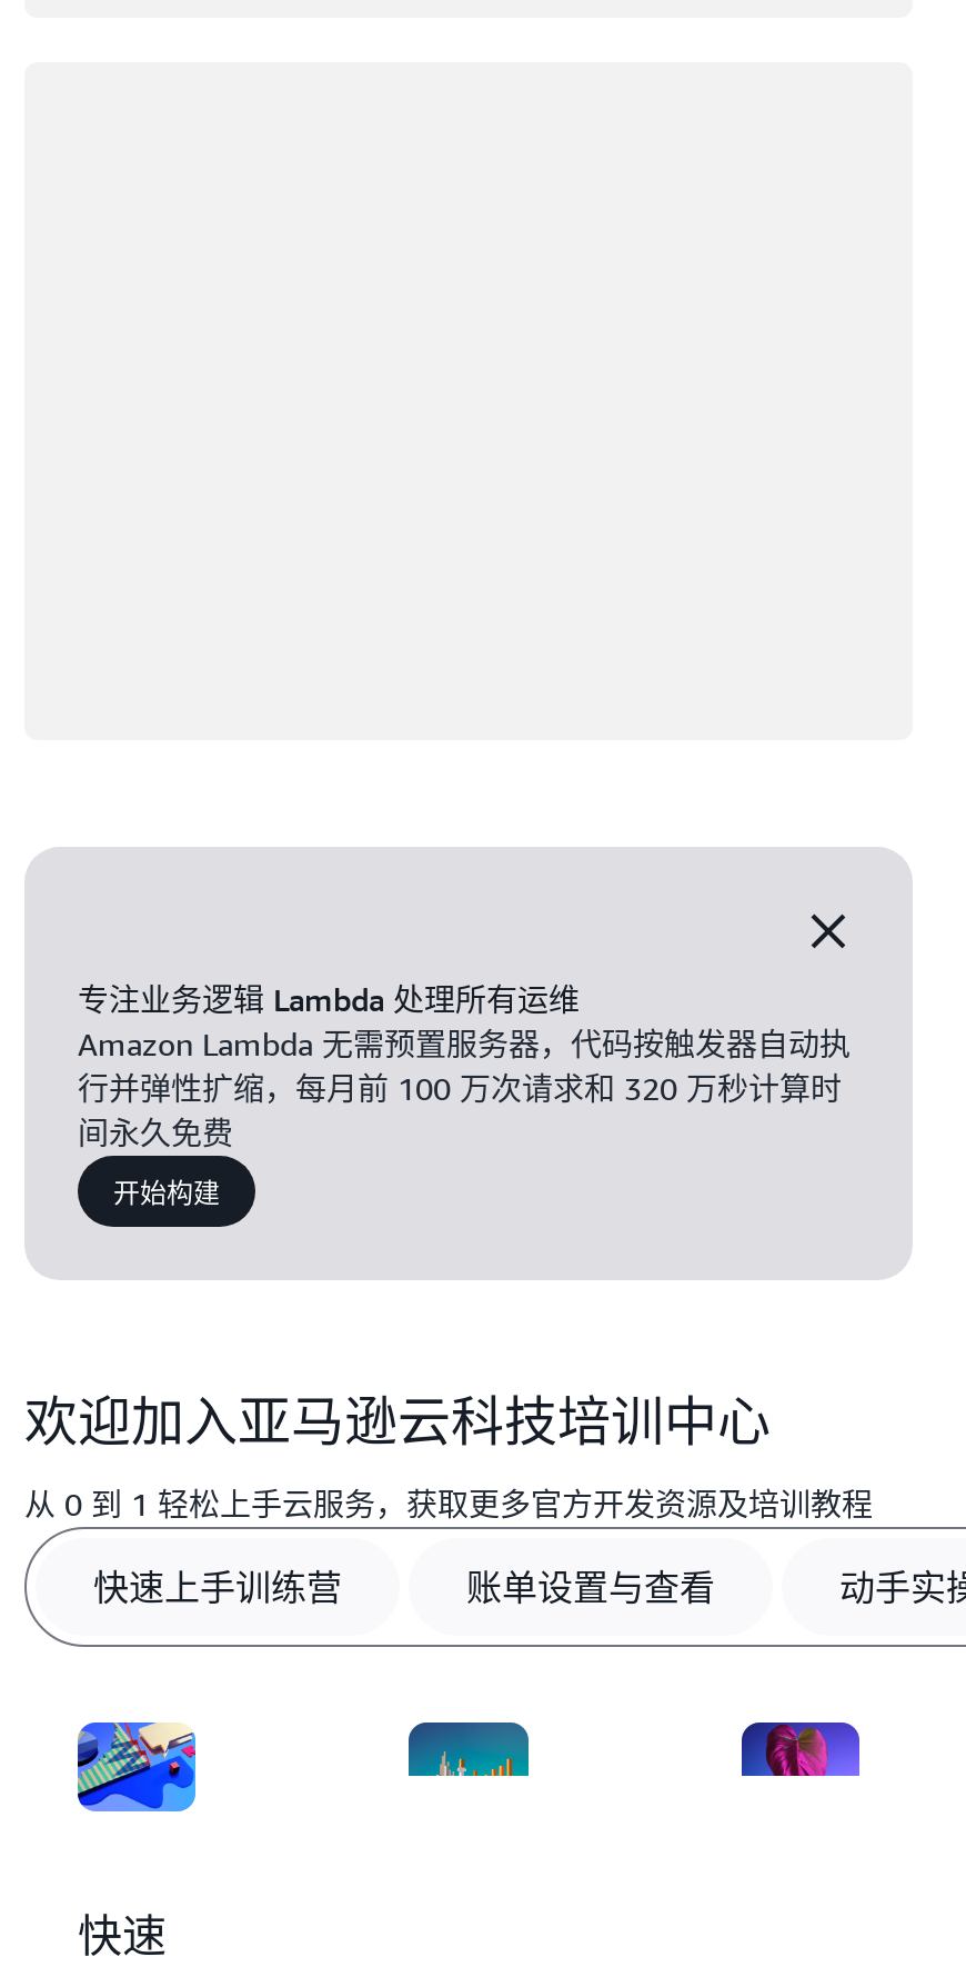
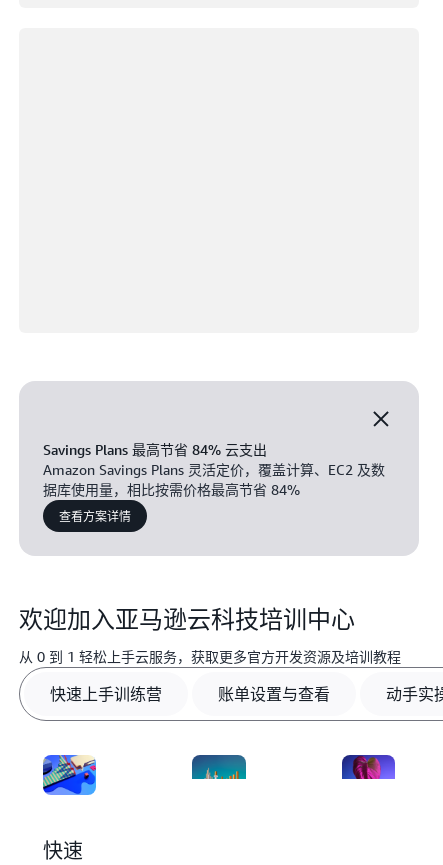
[78,980,851,1151] 专注业务逻辑 Lambda 处理所有运维 | Amazon Lambda 无需预置服务器，代码按触发器自动执 | 行并弹性扩缩，每月前 100 万次请求和 320 万秒计算时 | 间永久免费 -> [43,441,385,498] Savings Plans 最高节省 84% 云支出 | Amazon Savings Plans 灵活定价，覆盖计算、EC2 及数 | 据库使用量，相比按需价格最高节省 84%
[113,1175,220,1208] 开始构建 -> [59,508,131,523] 查看方案详情

